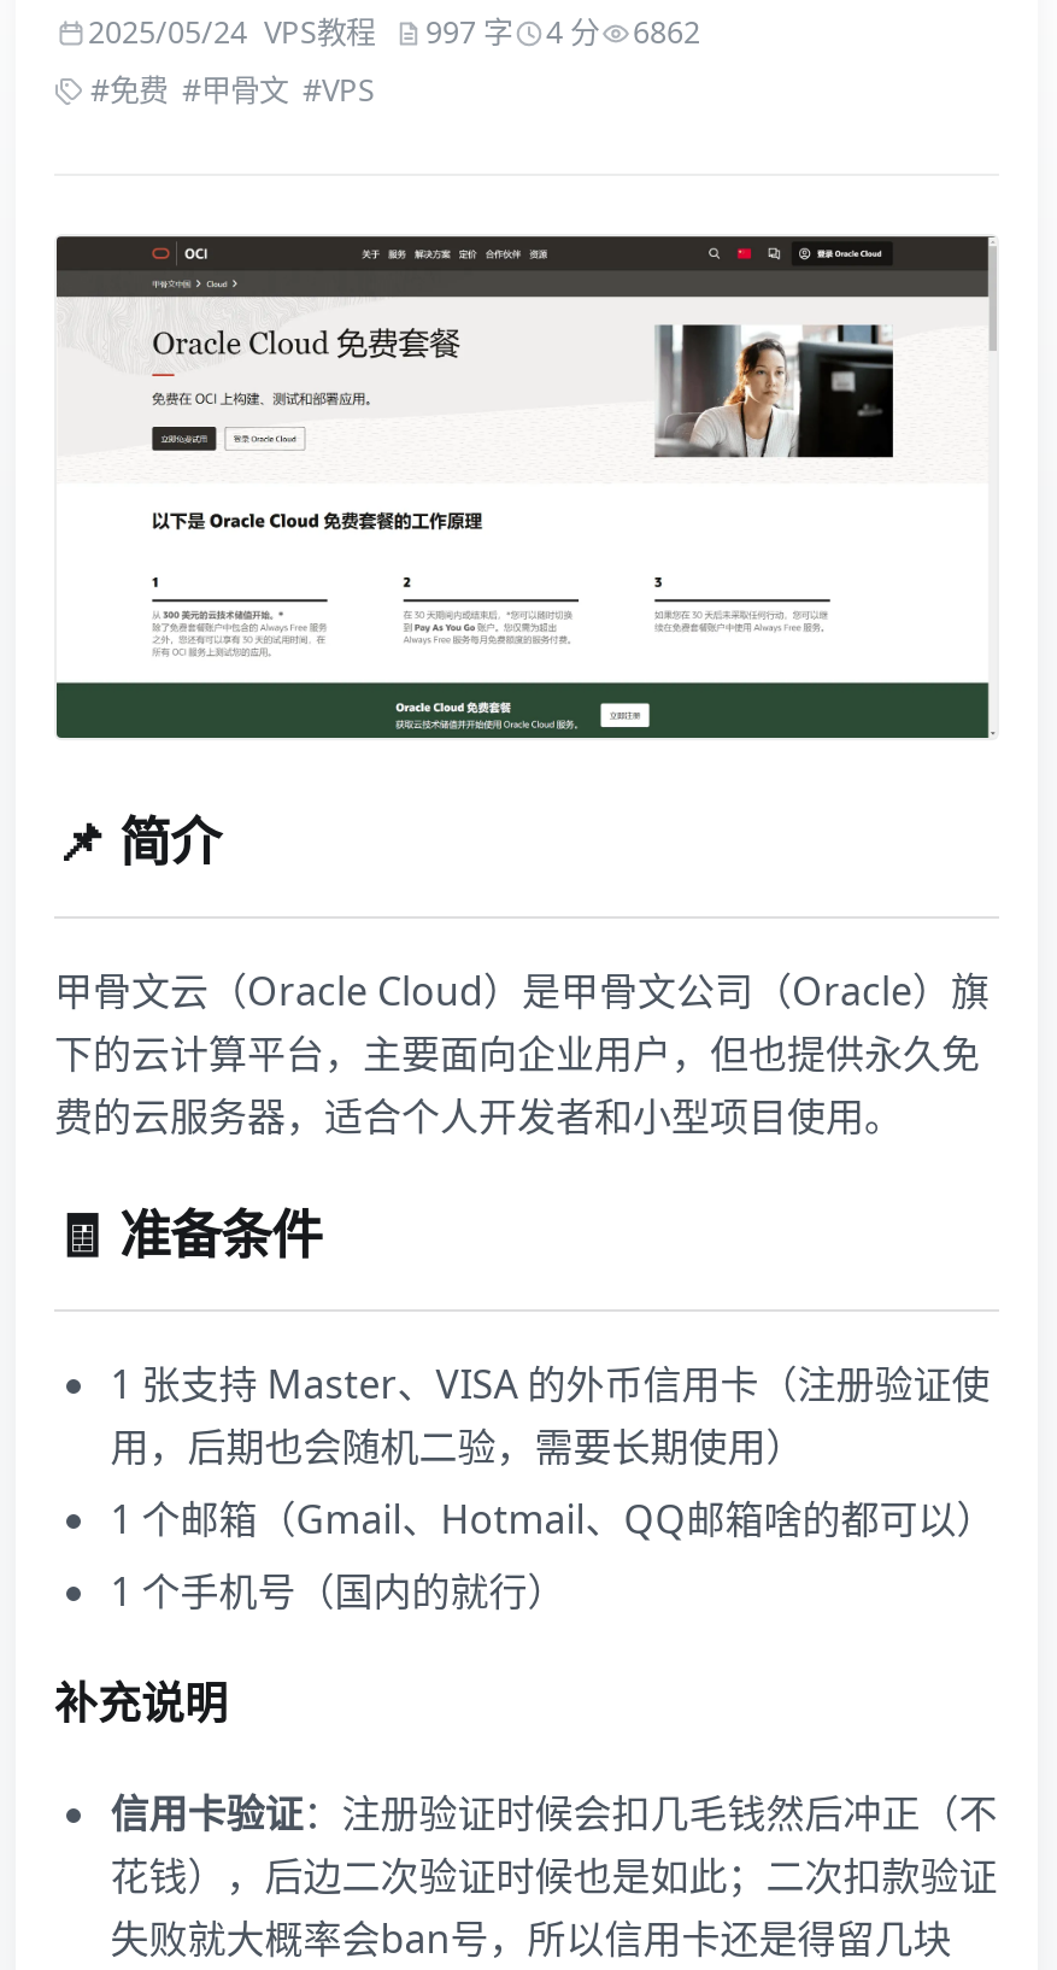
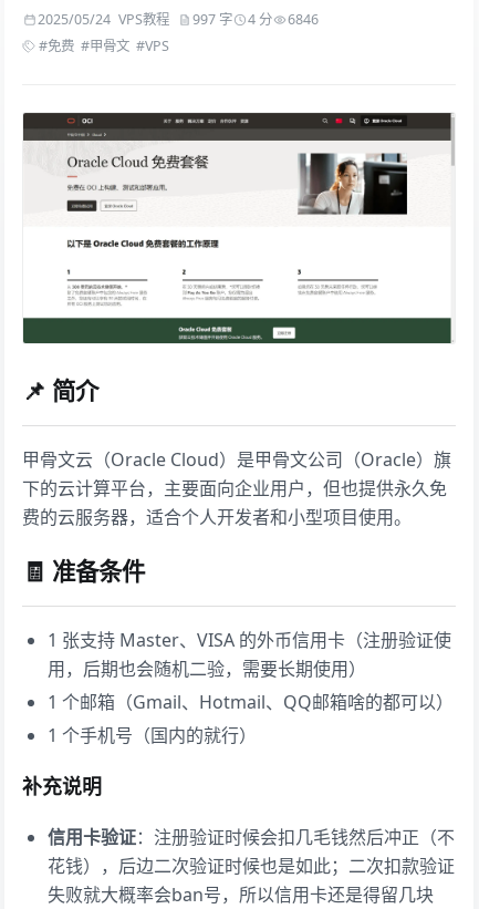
[633,12,700,53] 6862 -> [288,10,319,29] 6846

